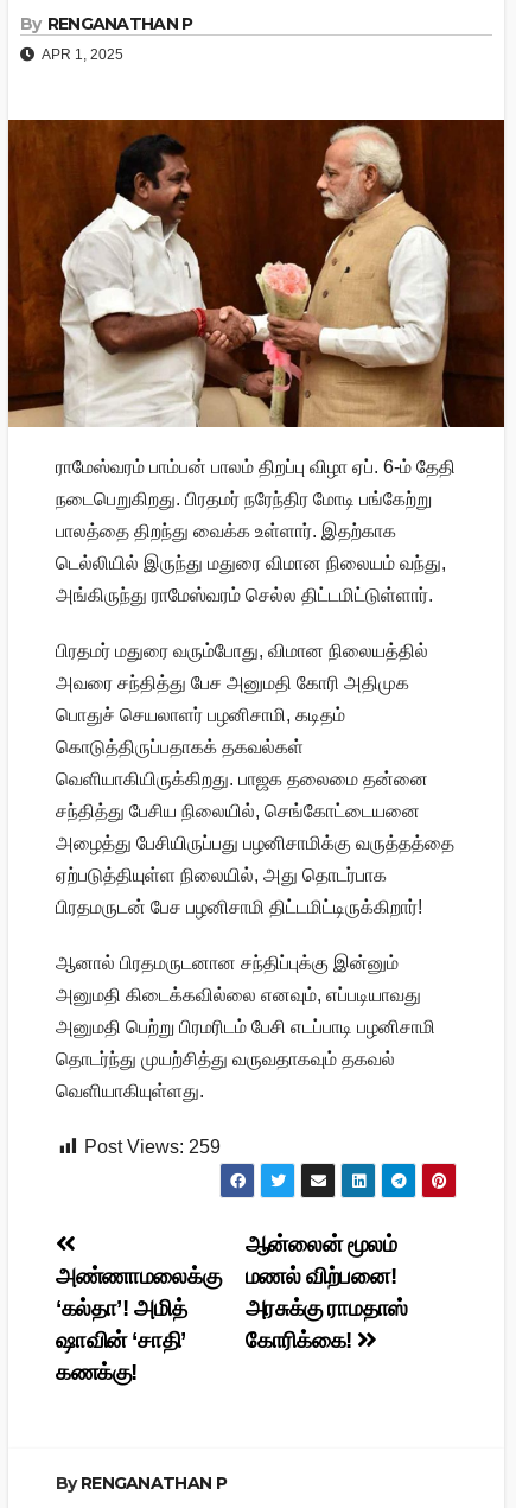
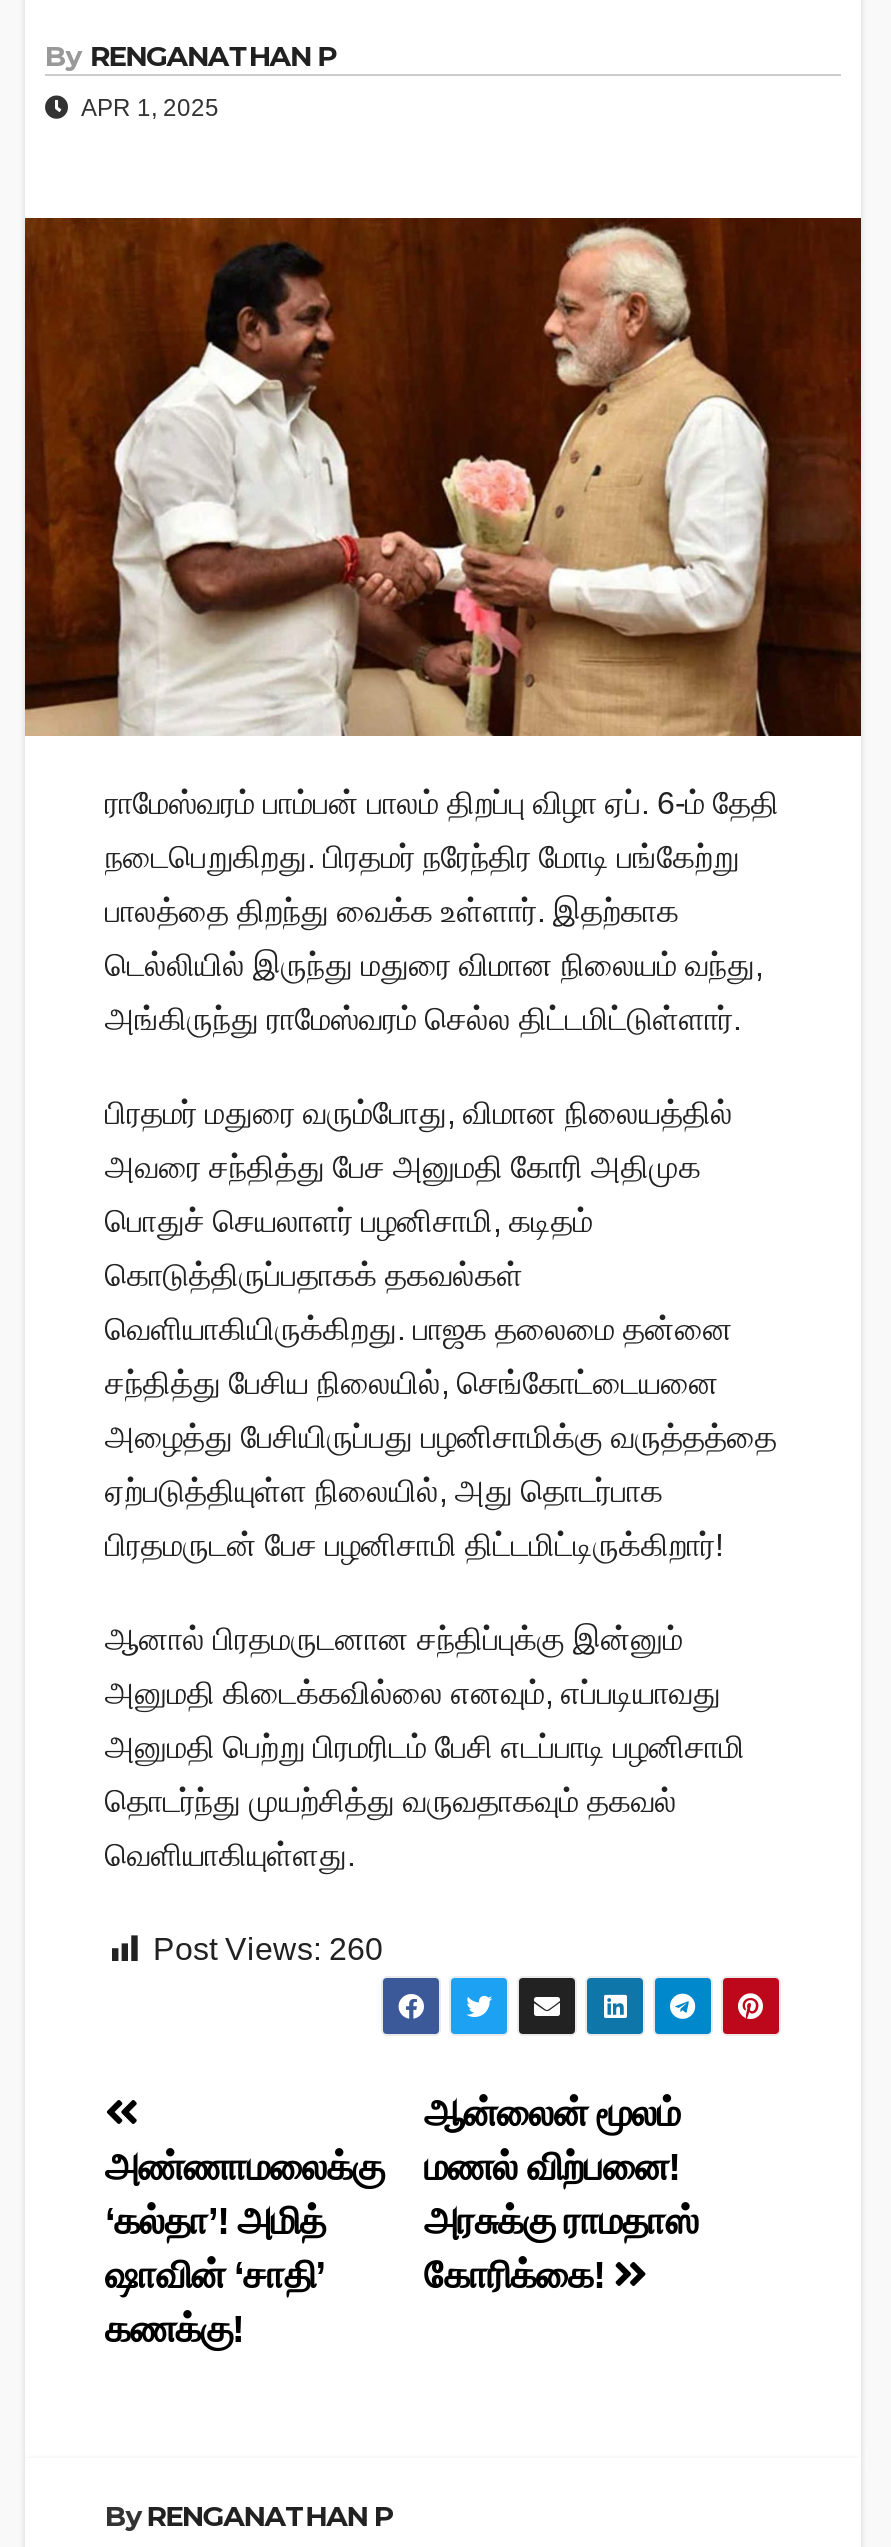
[84,1137,221,1157] Post Views: 259 -> [153,1932,383,1966] Post Views: 260

